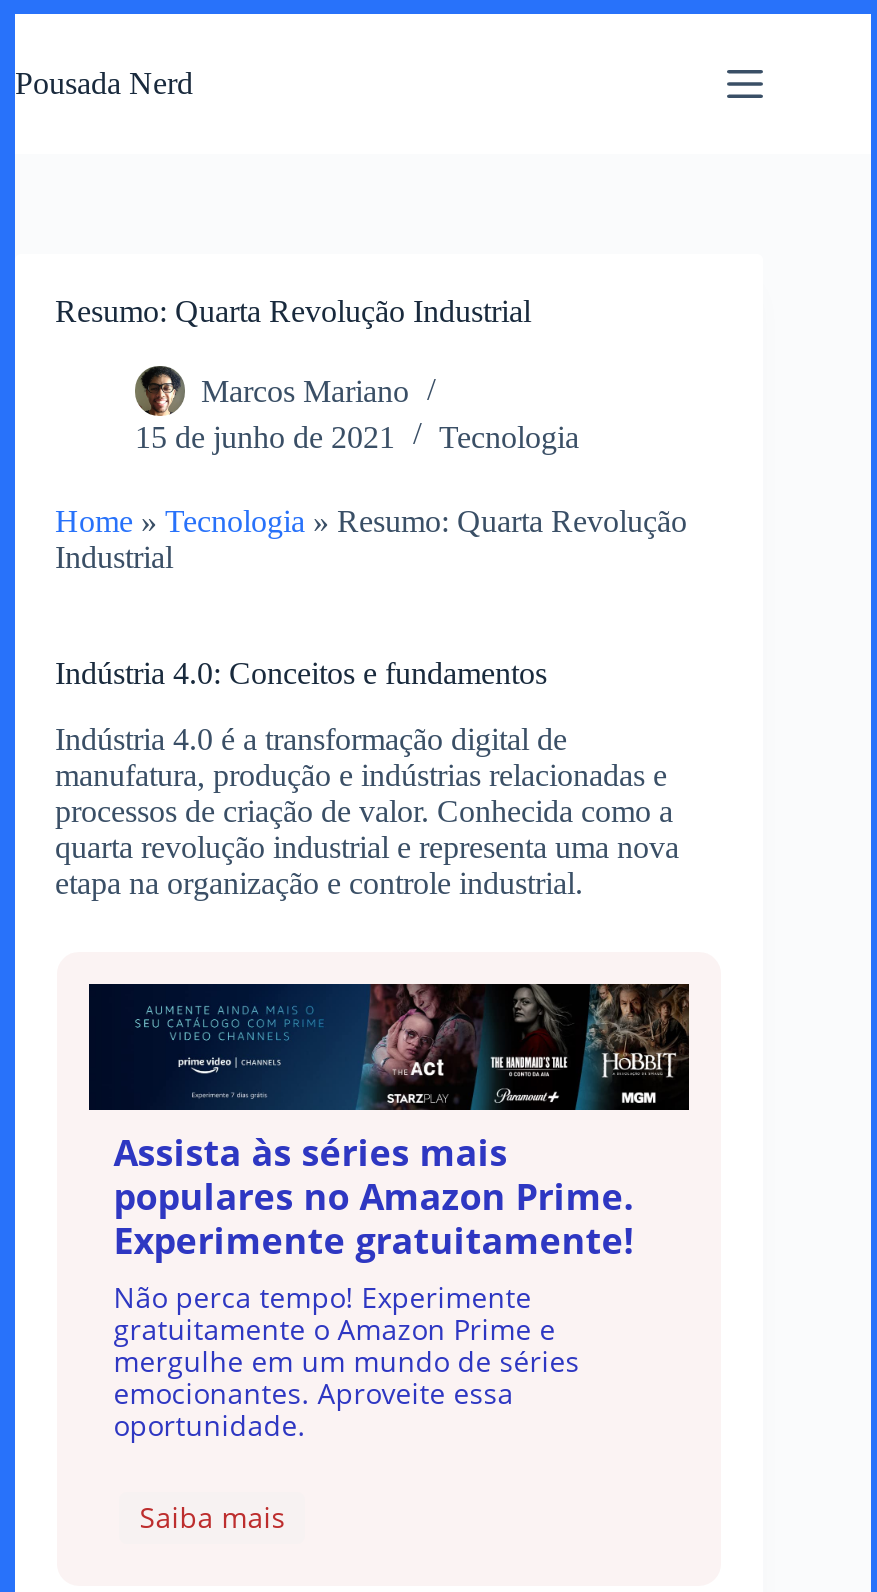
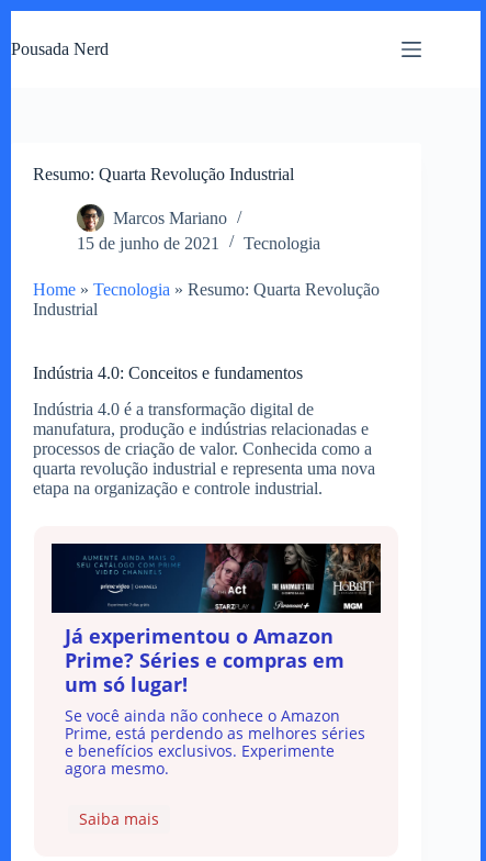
[113,1128,633,1444] Assista às séries mais | populares no Amazon Prime. | Experimente gratuitamente! | Não perca tempo! Experimente | gratuitamente o Amazon Prime e | mergulhe em um mundo de séries | emocionantes. Aproveite essa | oportunidade. -> [65,623,366,779] Já experimentou o Amazon | Prime? Séries e compras em | um só lugar! | Se você ainda não conhece o Amazon | Prime, está perdendo as melhores séries | e benefícios exclusivos. Experimente | agora mesmo.

